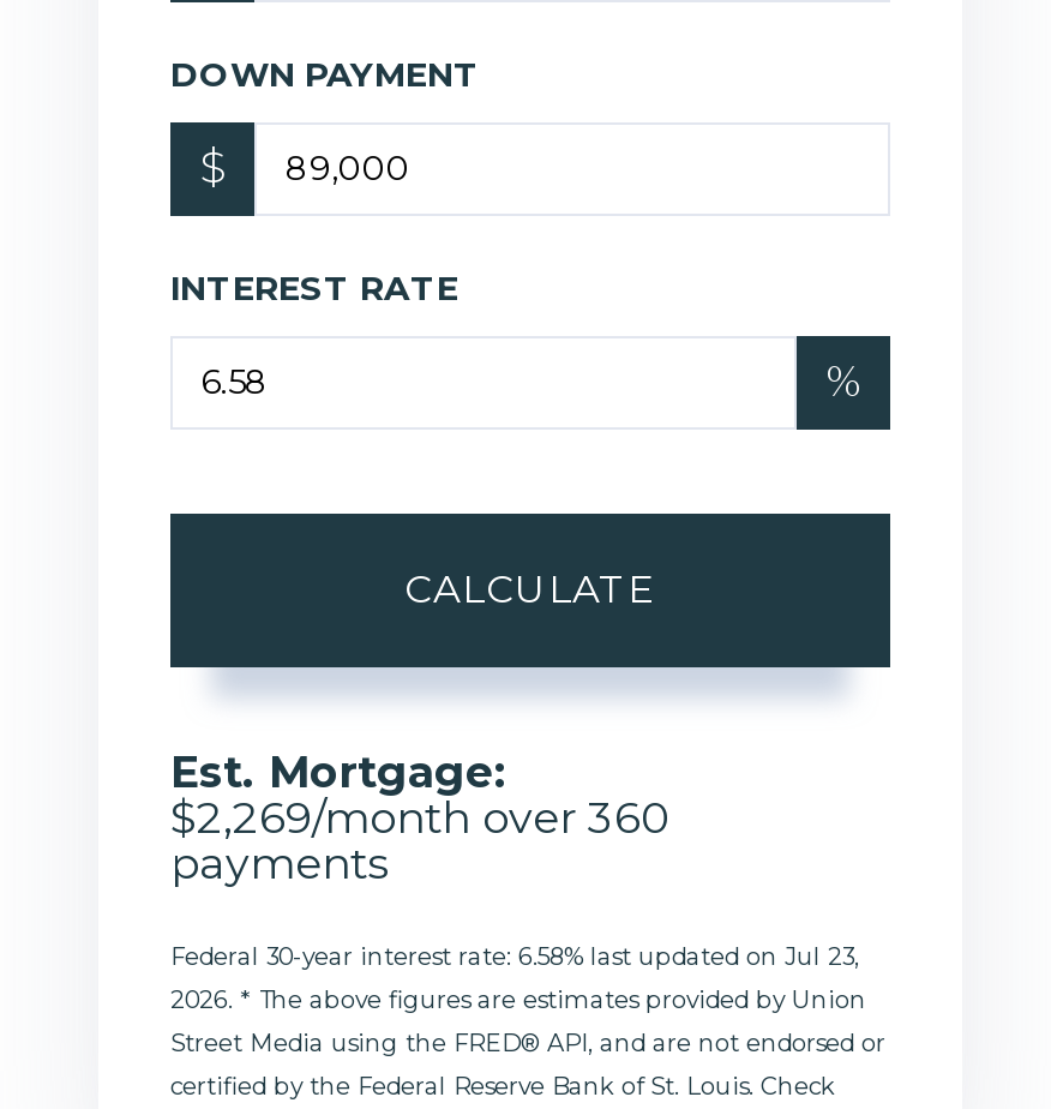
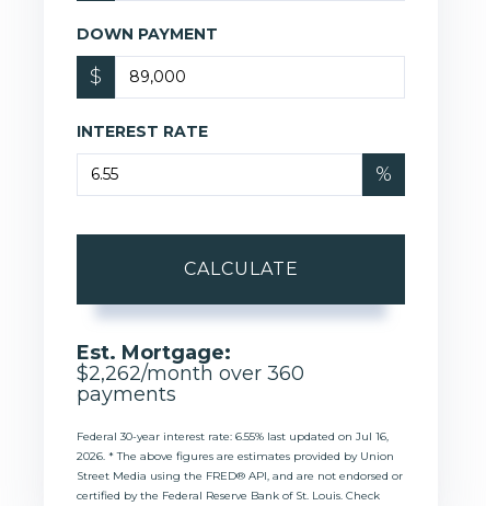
[170,792,669,845] $2,269/month over 360 -> [77,361,304,385] $2,262/month over 360
[170,941,859,972] Federal 30-year interest rate: 6.58% last updated on Jul 23, -> [77,429,389,443] Federal 30-year interest rate: 6.55% last updated on Jul 16,

